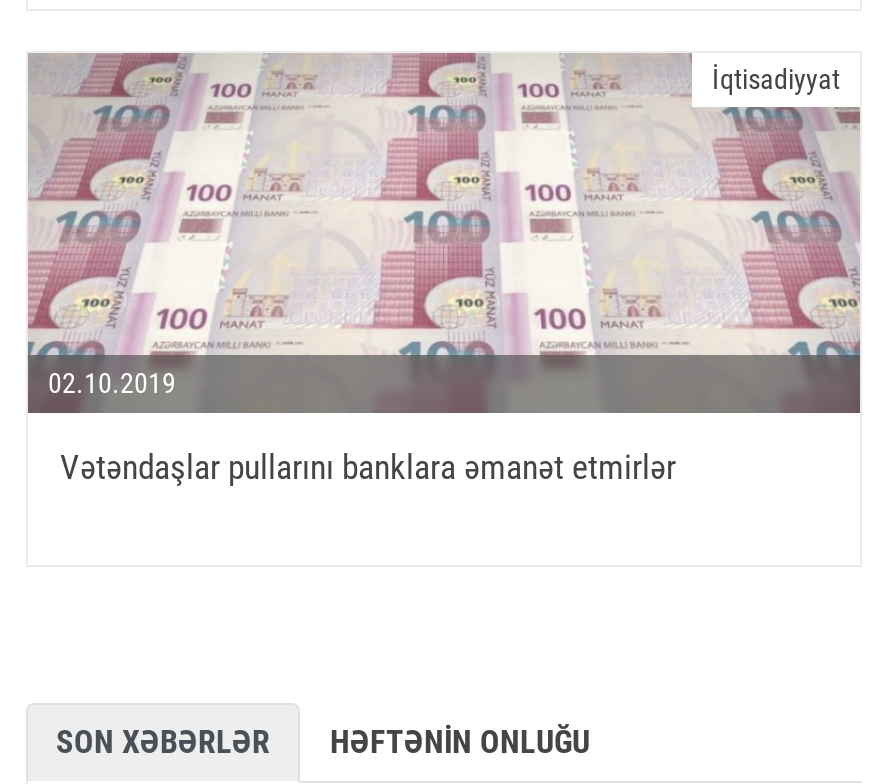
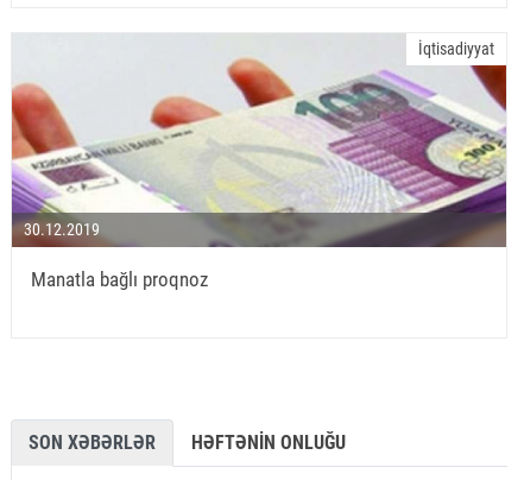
[26,51,862,415] [image] | 02.10.2019 -> [11,33,507,247] [image] | 30.12.2019
[60,446,676,486] Vətəndaşlar pullarını banklara əmanət etmirlər -> [31,267,208,290] Manatla bağlı proqnoz

